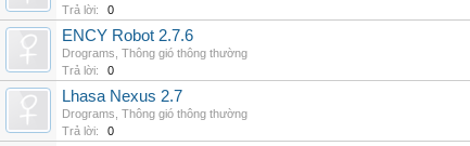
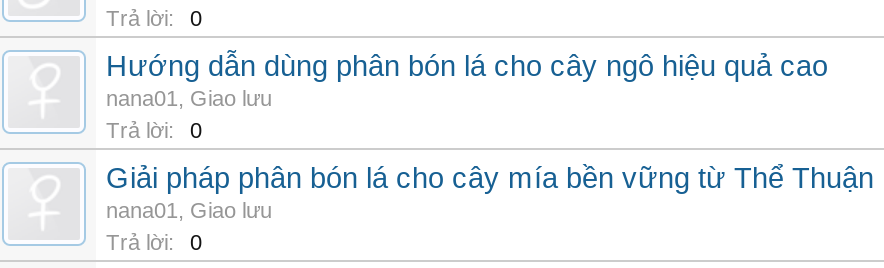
[62,27,247,59] ENCY Robot 2.7.6 | Drograms, Thông gió thông thường -> [106,50,828,110] Hướng dẫn dùng phân bón lá cho cây ngô hiệu quả cao | nana01, Giao lưu
[62,88,247,120] Lhasa Nexus 2.7 | Drograms, Thông gió thông thường -> [106,162,874,222] Giải pháp phân bón lá cho cây mía bền vững từ Thể Thuận | nana01, Giao lưu

